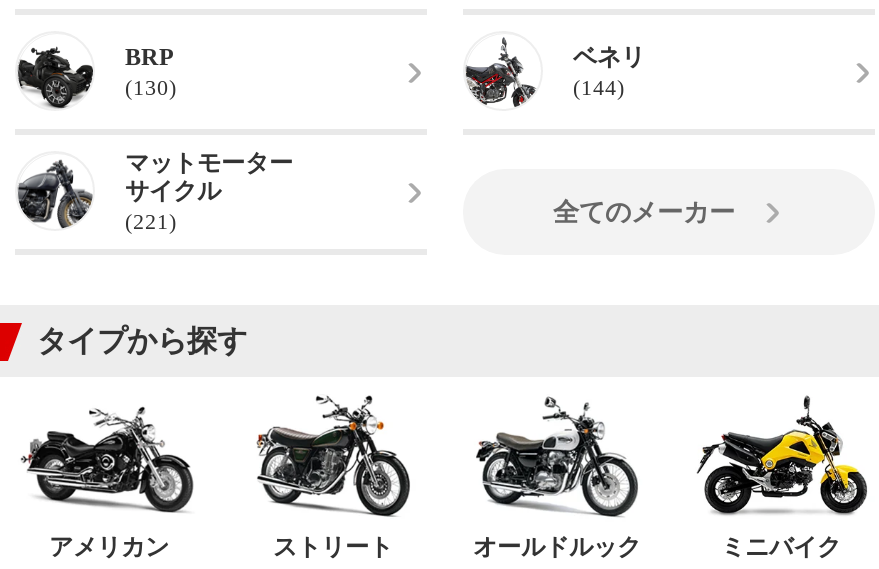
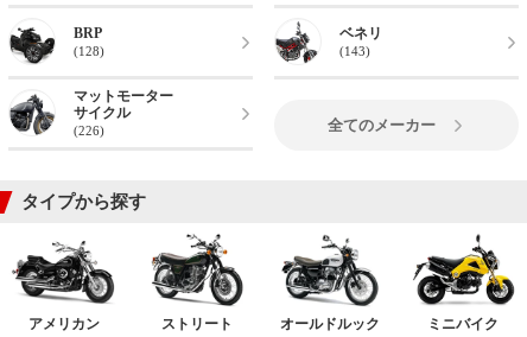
[125,75,177,99] (130) -> [74,44,104,58] (128)
[573,75,625,99] (144) -> [339,44,370,58] (143)
[125,209,177,233] (221) -> [74,123,104,138] (226)

